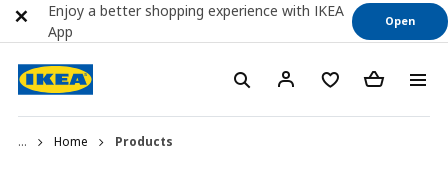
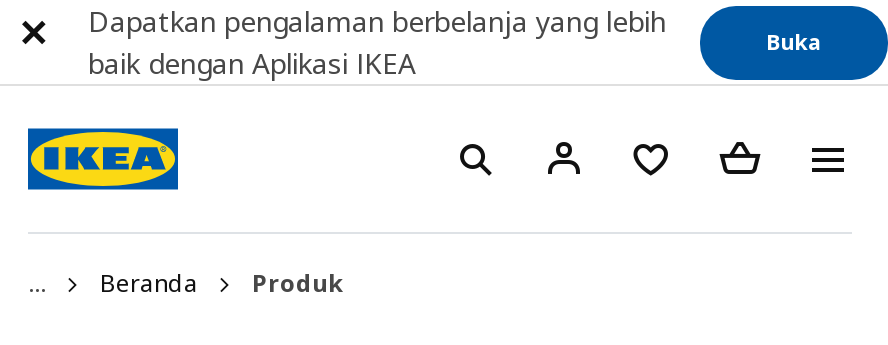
[48,1,344,41] Enjoy a better shopping experience with IKEA | App -> [88,2,666,82] Dapatkan pengalaman berbelanja yang lebih | baik dengan Aplikasi IKEA
[385,13,415,28] Open -> [766,26,822,56] Buka
[54,133,173,150] Home | Products -> [100,266,344,300] Beranda | Produk

